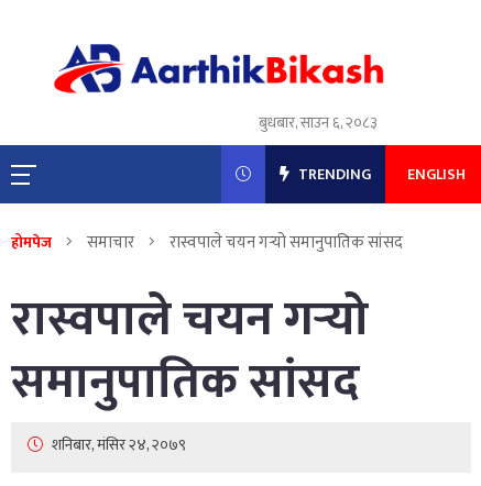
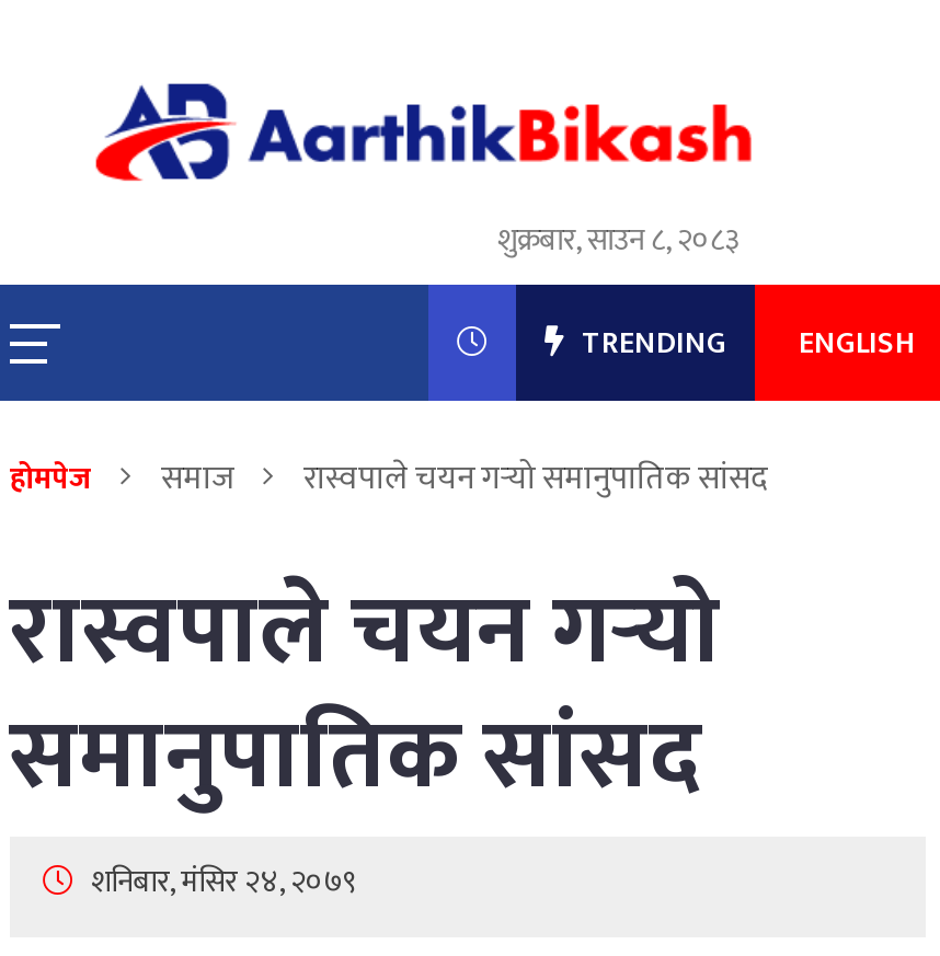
[259,110,378,135] बुधबार, साउन ६, २०८३ -> [497,215,740,265] शुक्रबार, साउन ८, २०८३
[87,229,134,256] समाचार -> [161,451,233,506] समाज

